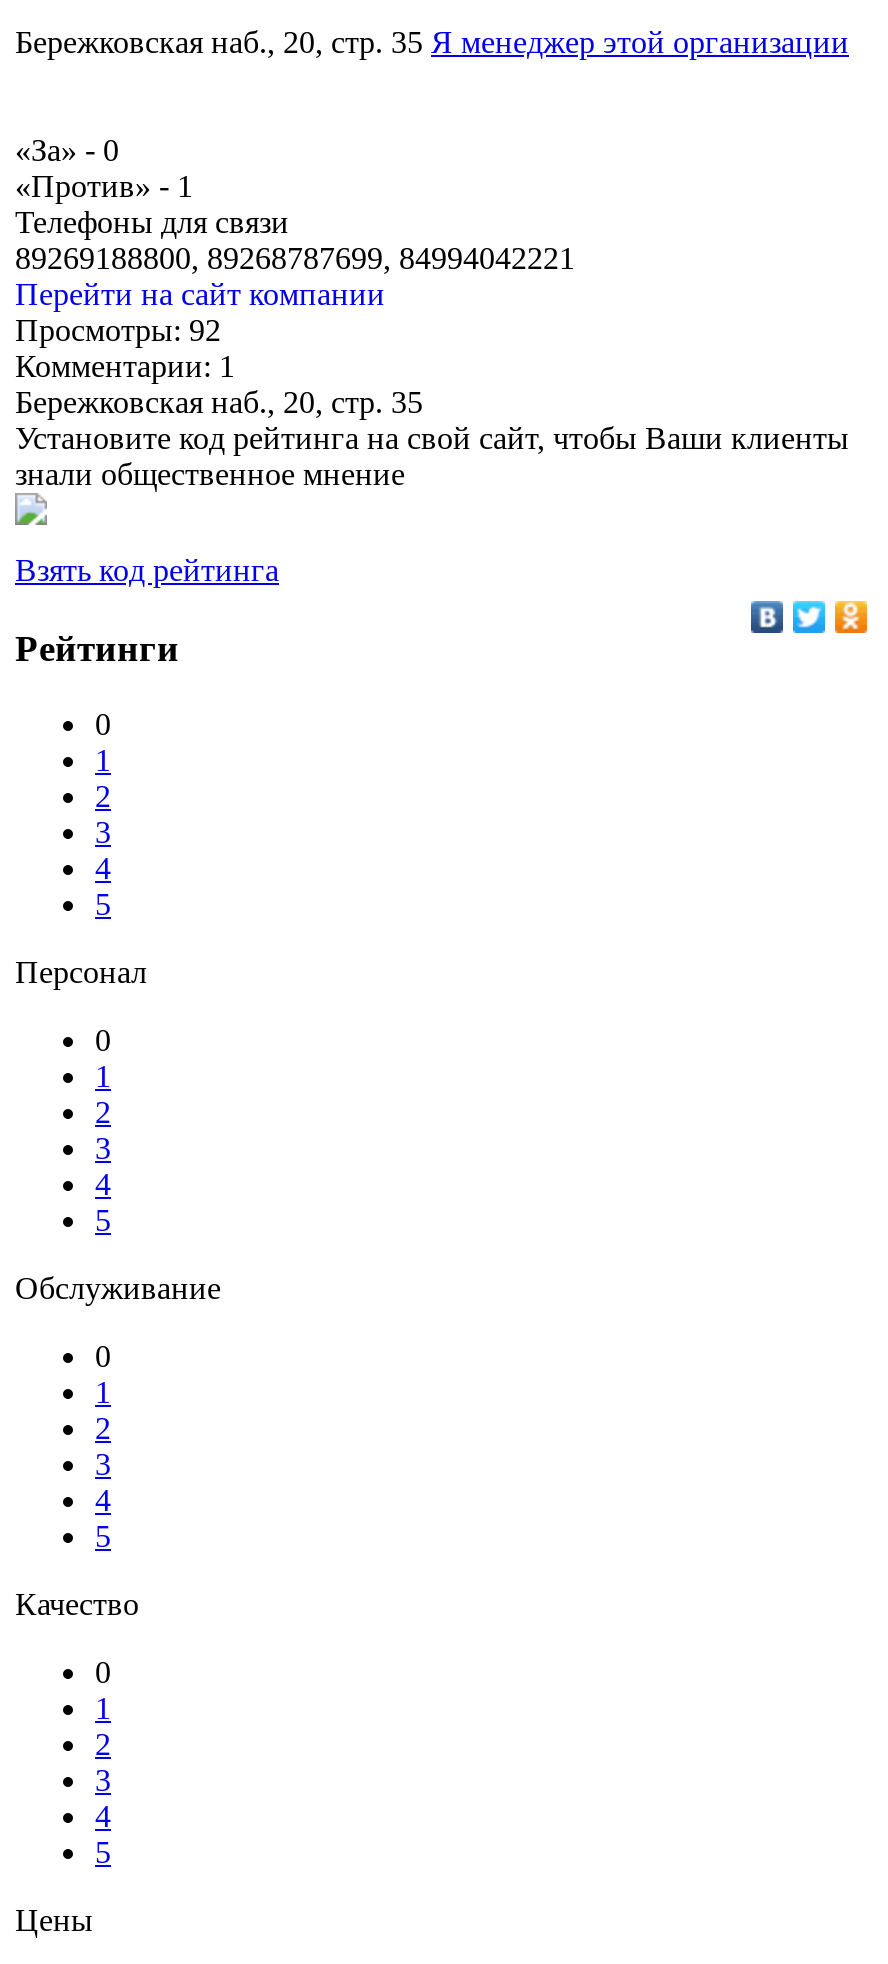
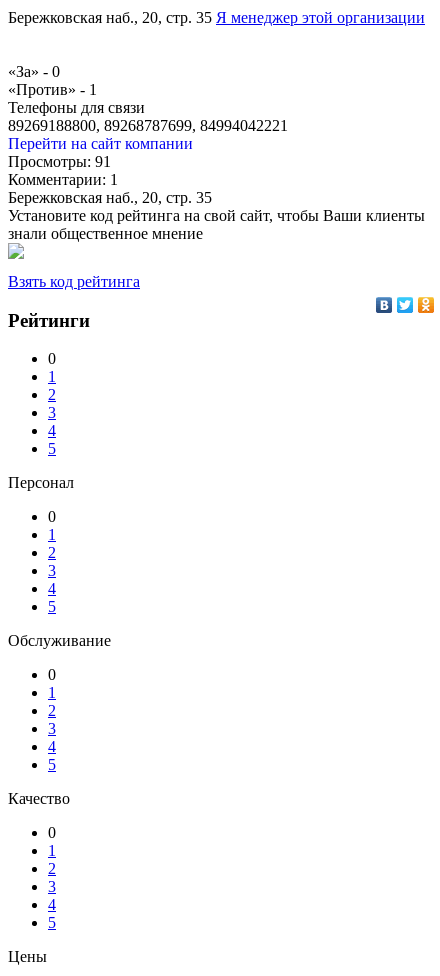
[15,313,221,347] Просмотры: 92 -> [8,153,111,170] Просмотры: 91

